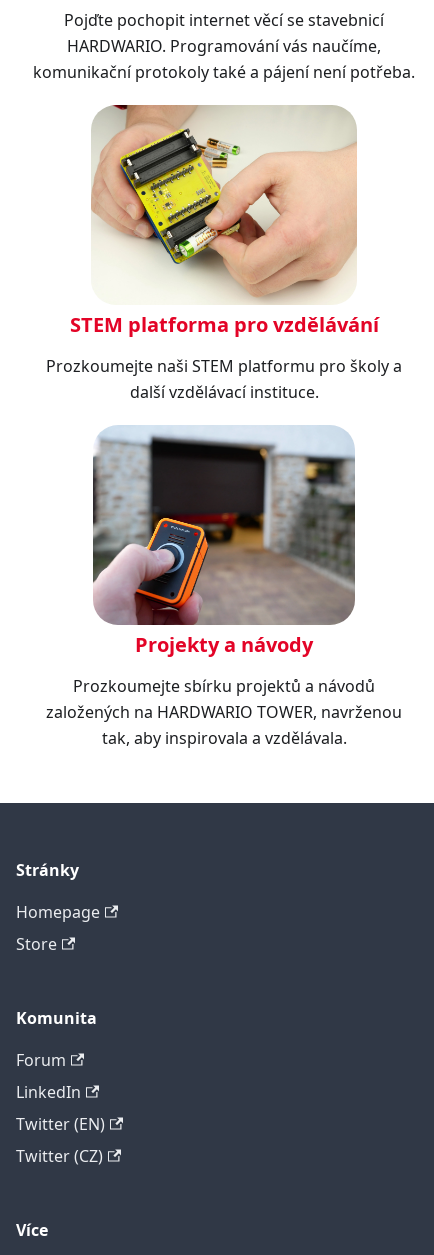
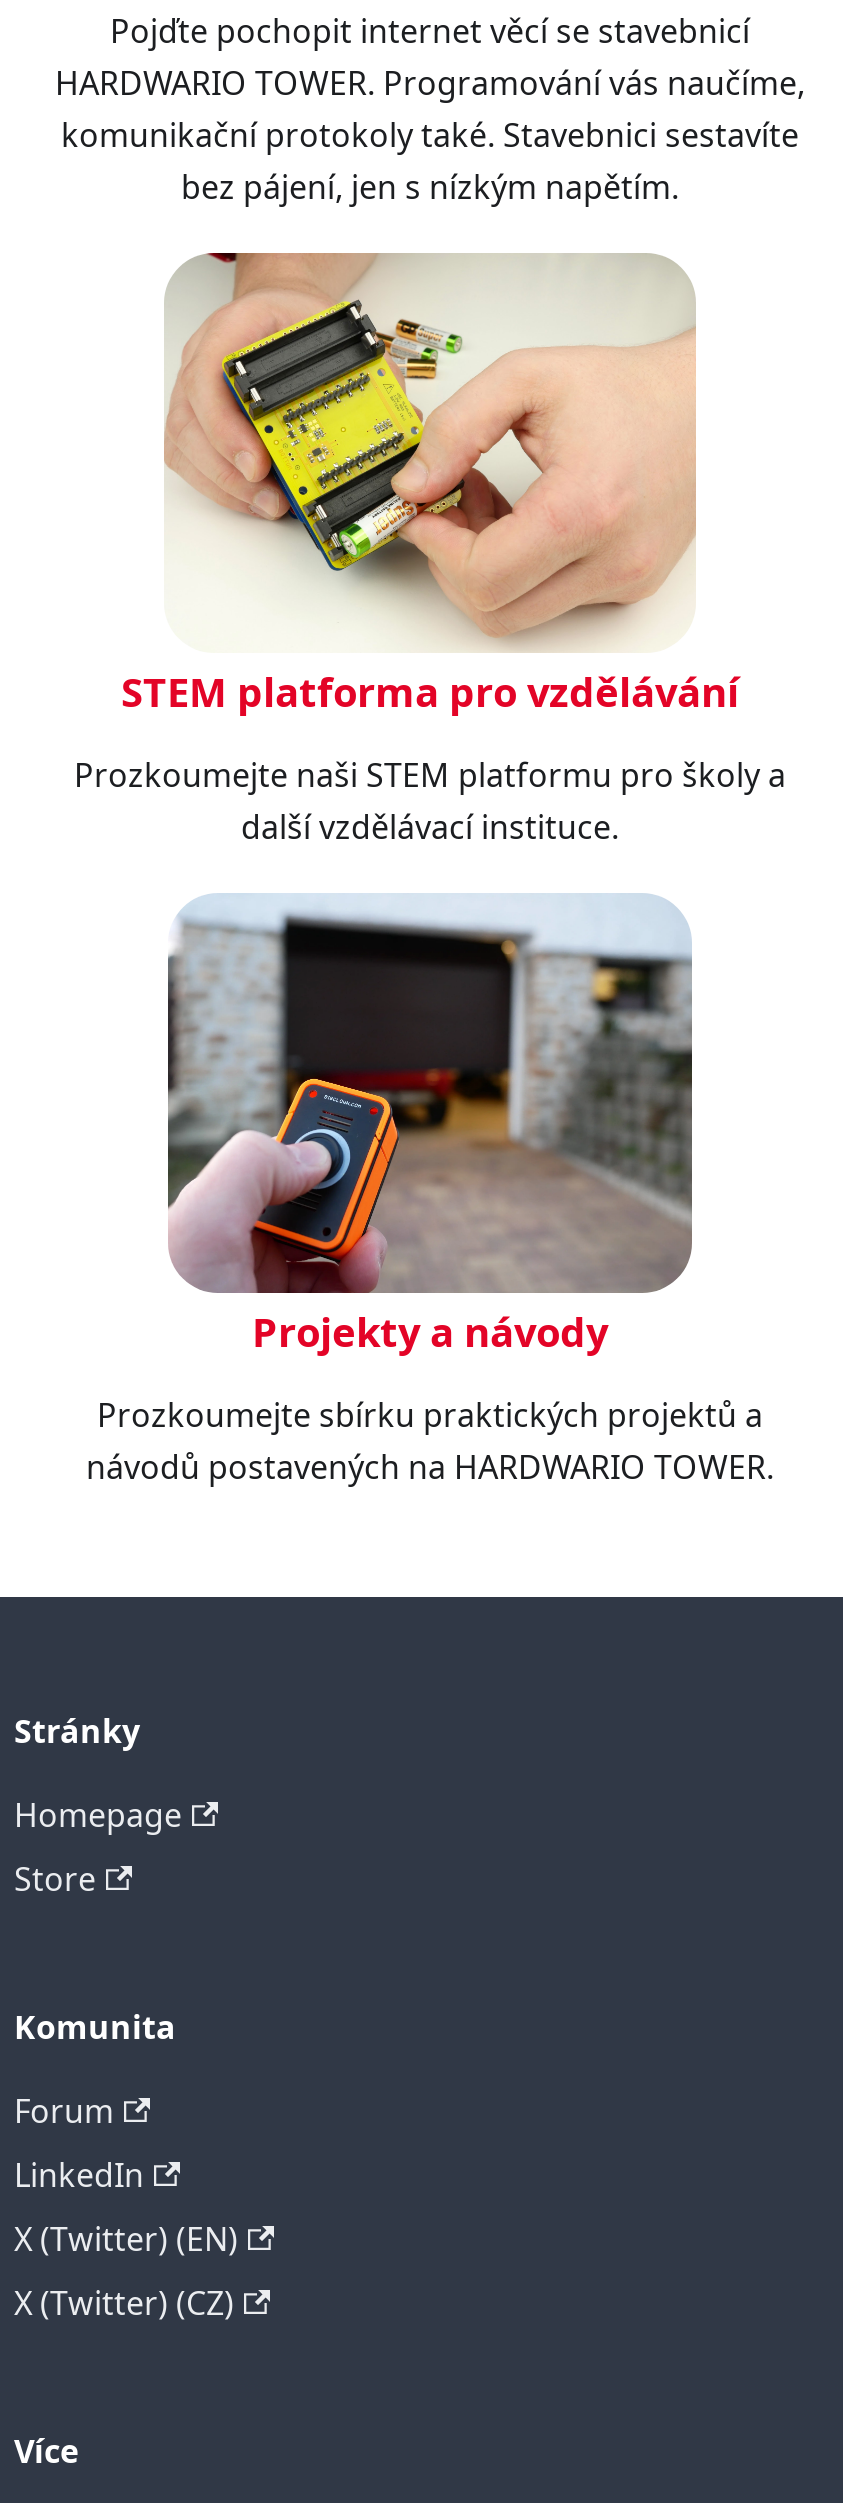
[33,35,415,83] HARDWARIO. Programování vás naučíme, | komunikační protokoly také a pájení není potřeba. -> [55,61,805,209] HARDWARIO TOWER. Programování vás naučíme, | komunikační protokoly také. Stavebnici sestavíte | bez pájení, jen s nízkým napětím.
moved [46,103,402,658] -> [74,249,786,1359]: [image] | STEM platforma pro vzdělávání | Prozkoumejte naši STEM platformu pro školy a | další vzdělávací instituce. | Projekty a návody
[46,675,402,749] Prozkoumejte sbírku projektů a návodů | založených na HARDWARIO TOWER, navrženou | tak, aby inspirovala a vzdělávala. -> [86,1393,774,1489] Prozkoumejte sbírku praktických projektů a | návodů postavených na HARDWARIO TOWER.
[16,1113,105,1135] Twitter (EN) -> [14,2217,238,2261] X (Twitter) (EN)
[16,1145,103,1167] Twitter (CZ) -> [14,2281,234,2325] X (Twitter) (CZ)

